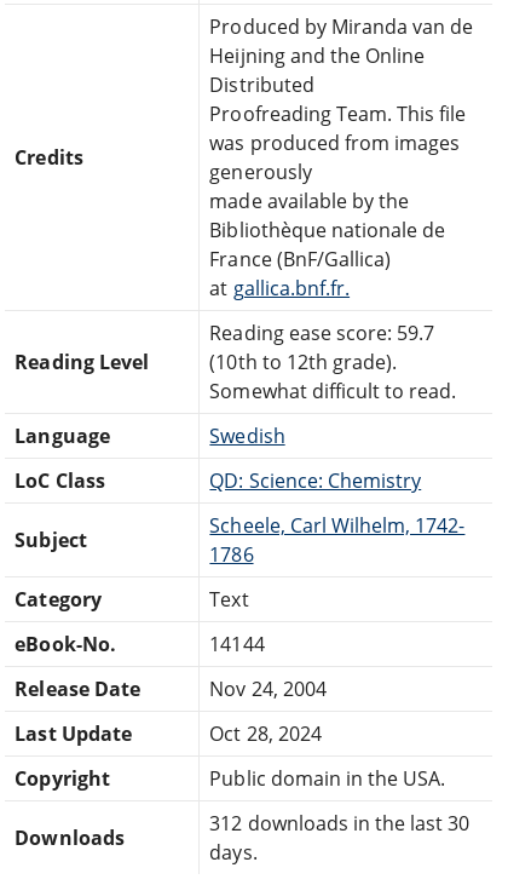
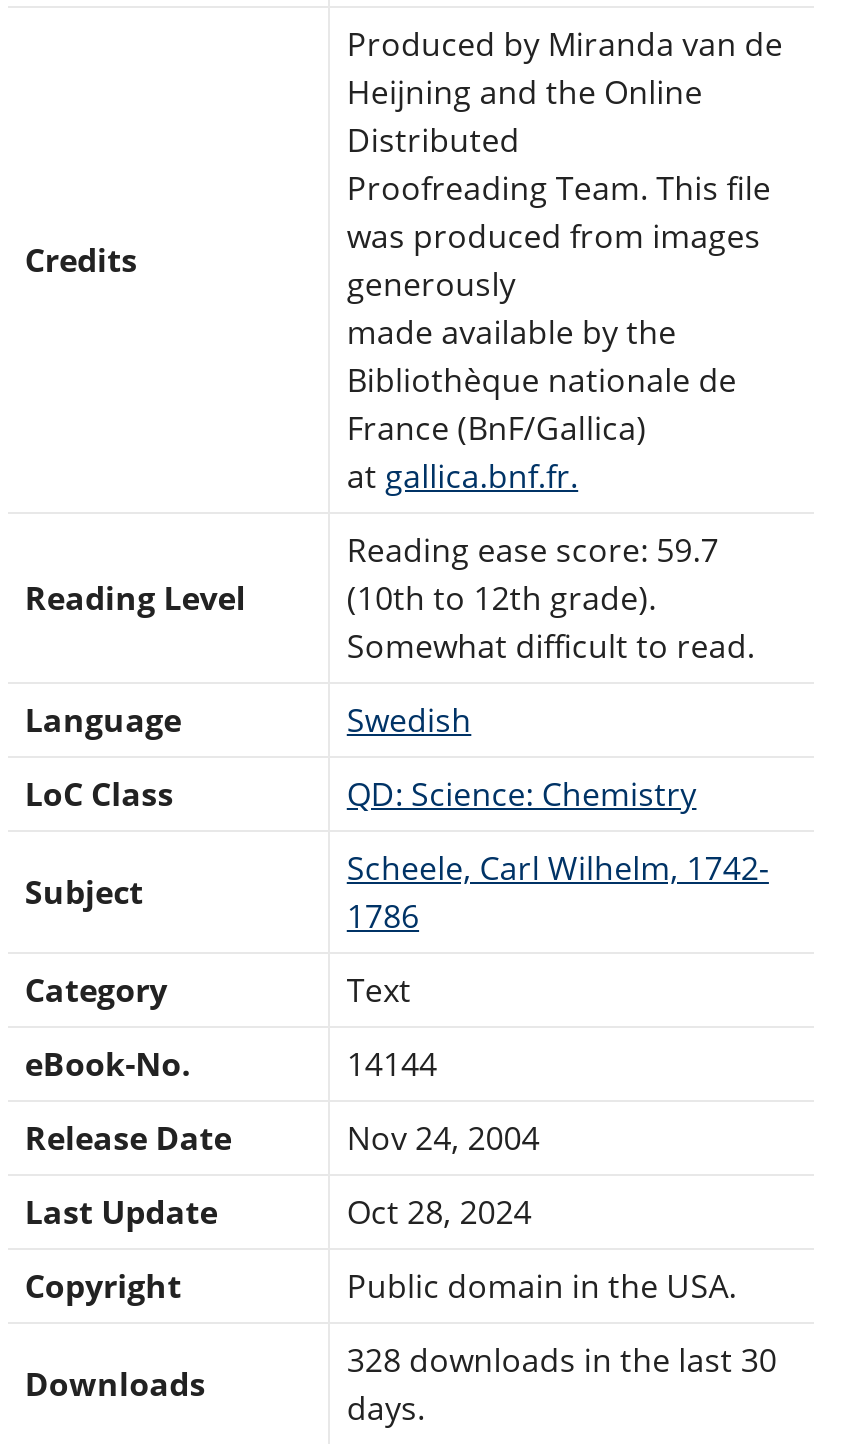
[210,809,470,836] 312 downloads in the last 30 -> [347,1337,777,1381] 328 downloads in the last 30

